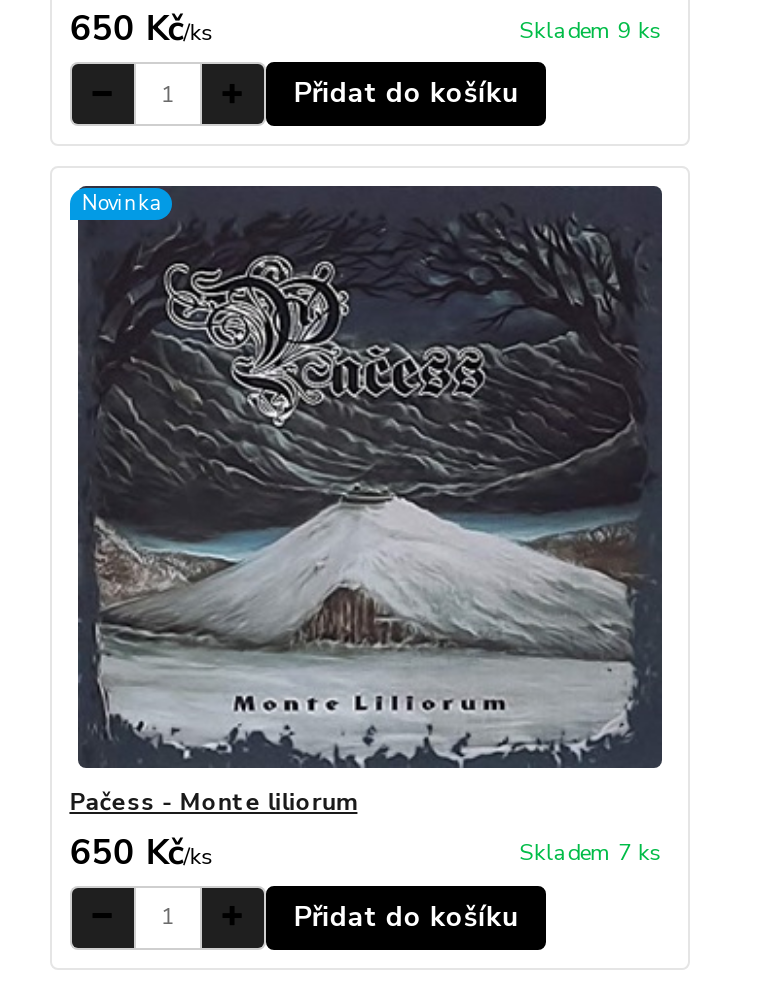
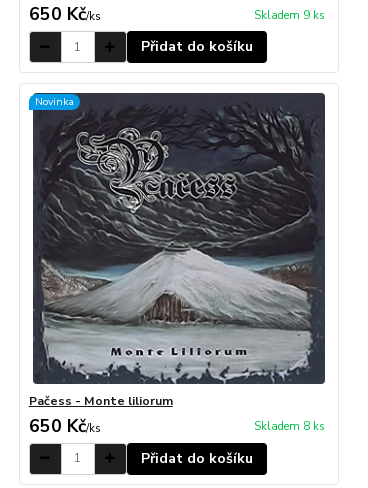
[520,838,662,868] Skladem 7 ks -> [254,419,325,434] Skladem 8 ks

